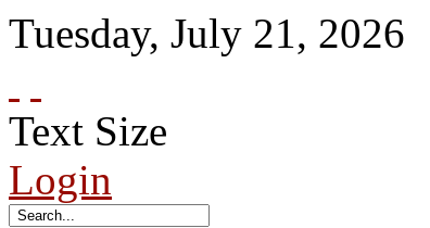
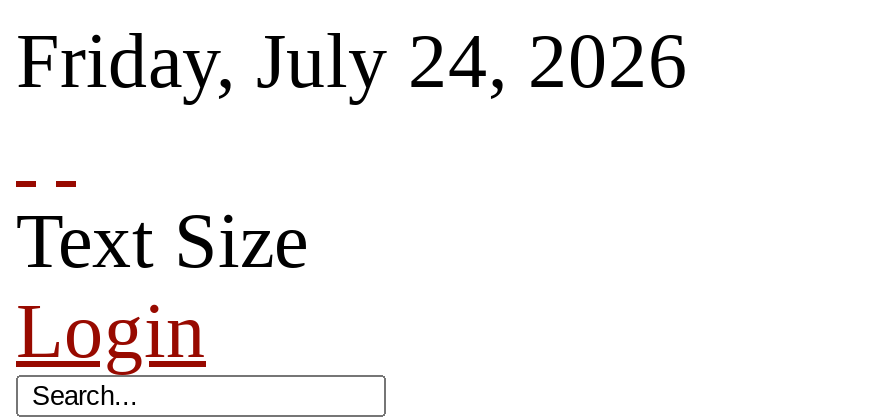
[9,10,405,56] Tuesday, July 21, 2026 -> [16,17,688,103] Friday, July 24, 2026

